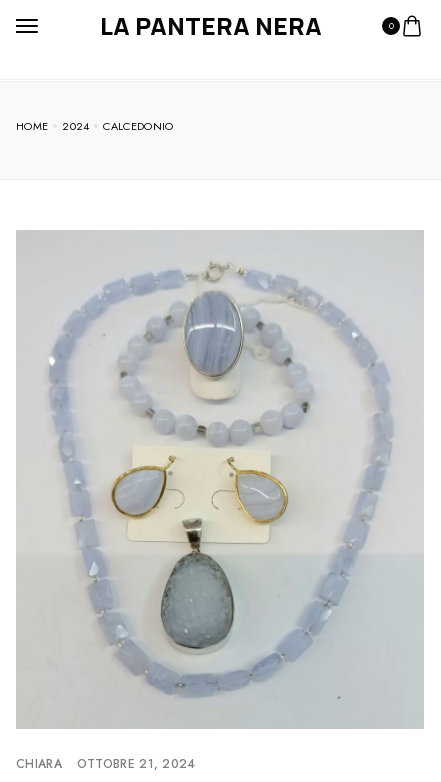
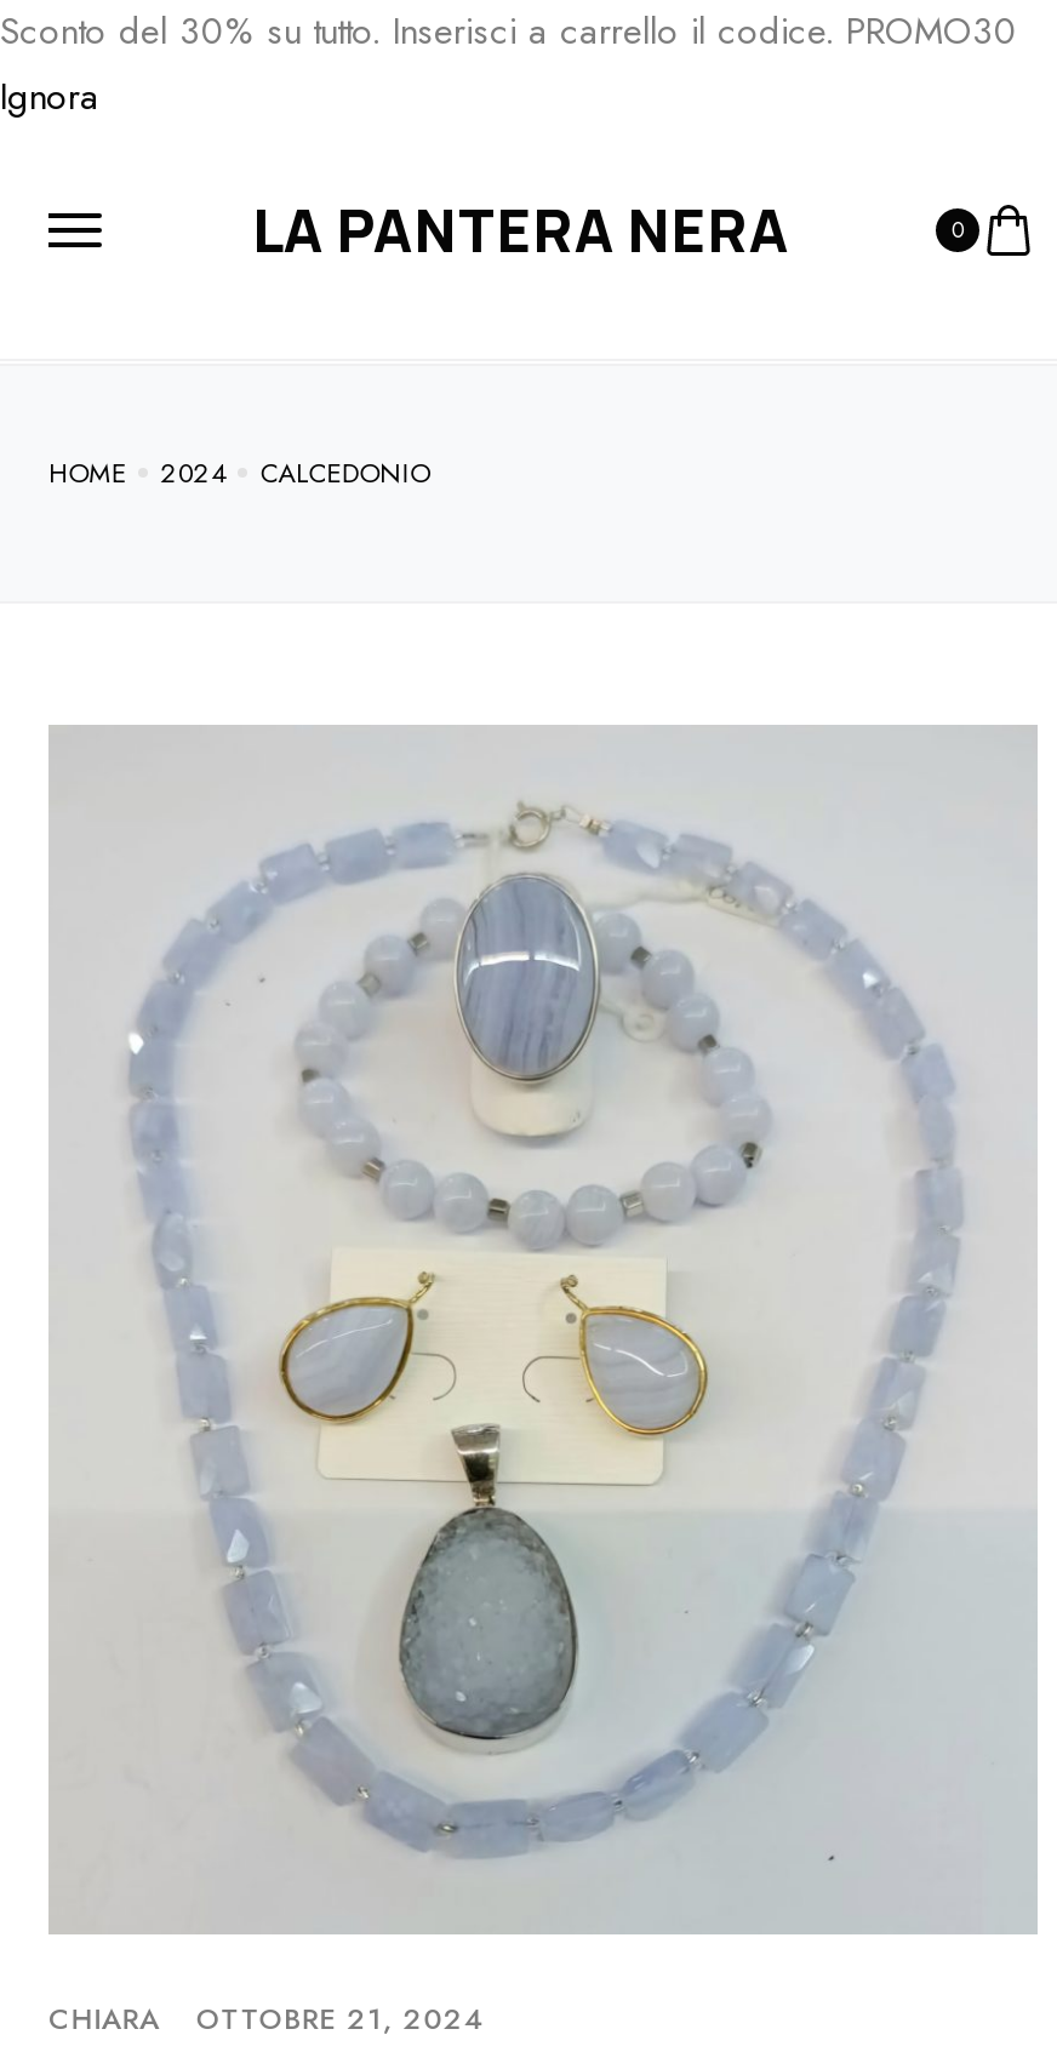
none -> [0,5,1018,124] Sconto del 30% su tutto. Inserisci a carrello il codice. PROMO30 | Ignora

